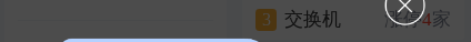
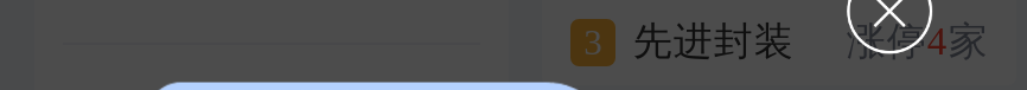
[285,9,341,30] 交换机 -> [633,19,794,64] 先进封装

